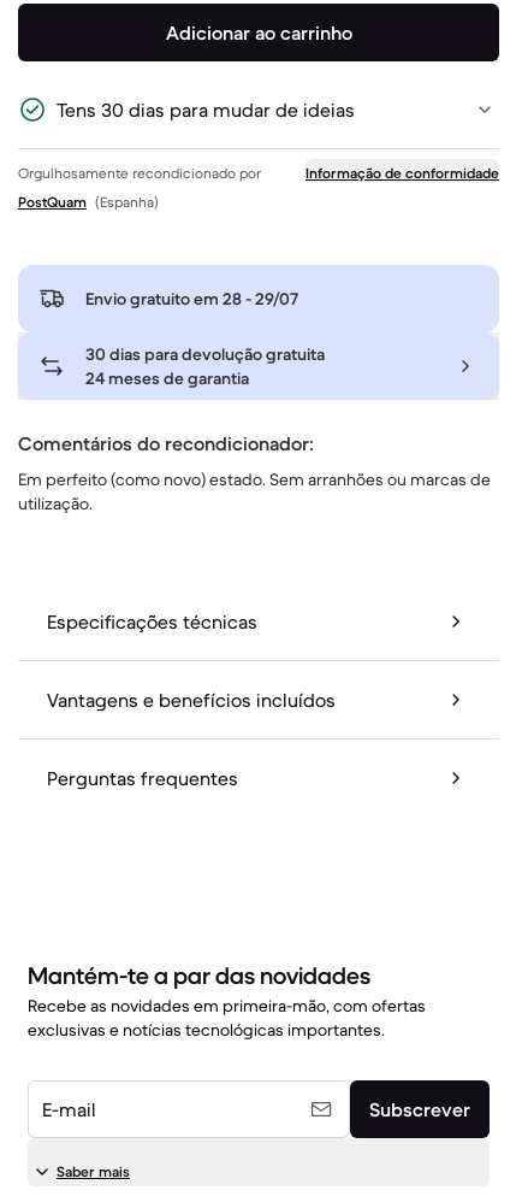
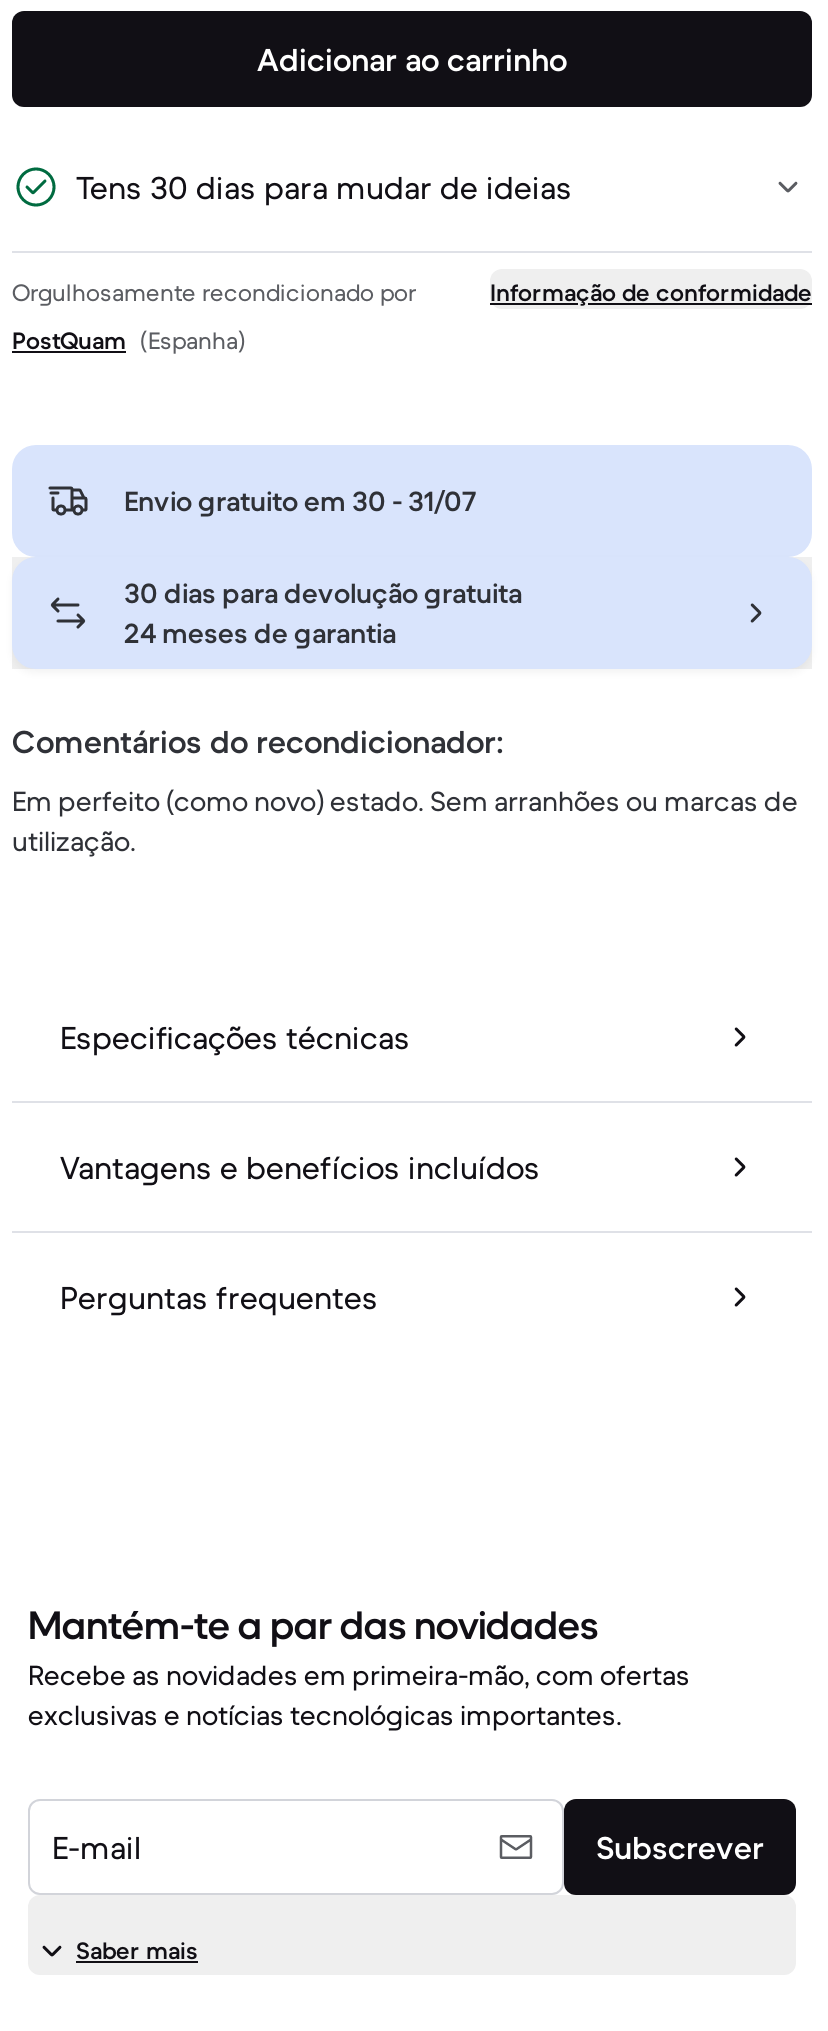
[85,288,298,310] Envio gratuito em 28 - 29/07 -> [124,484,476,520] Envio gratuito em 30 - 31/07

